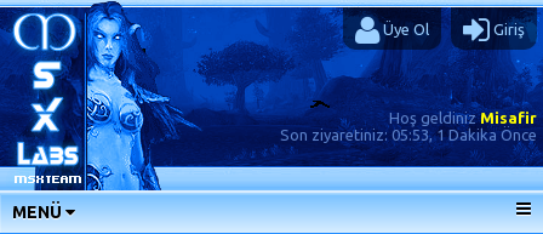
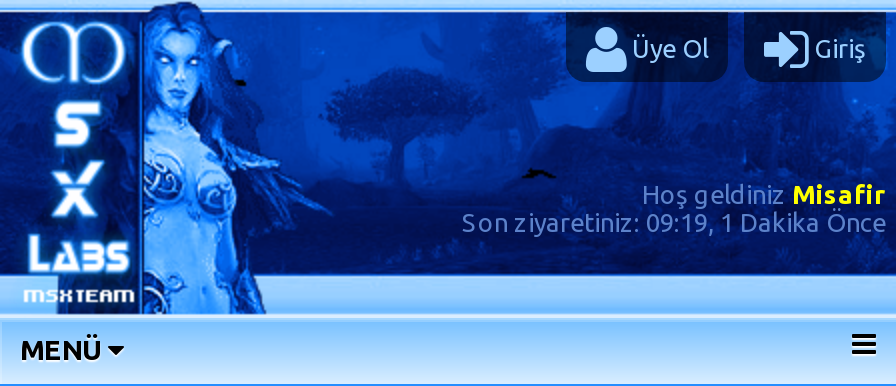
[280,126,537,143] Son ziyaretiniz: 05:53, 1 Dakika Önce -> [462,208,886,236] Son ziyaretiniz: 09:19, 1 Dakika Önce

